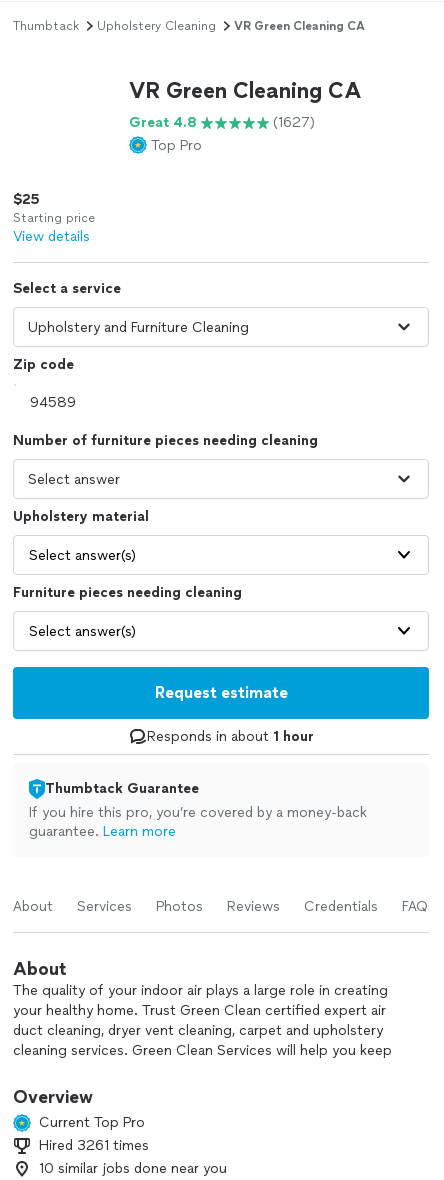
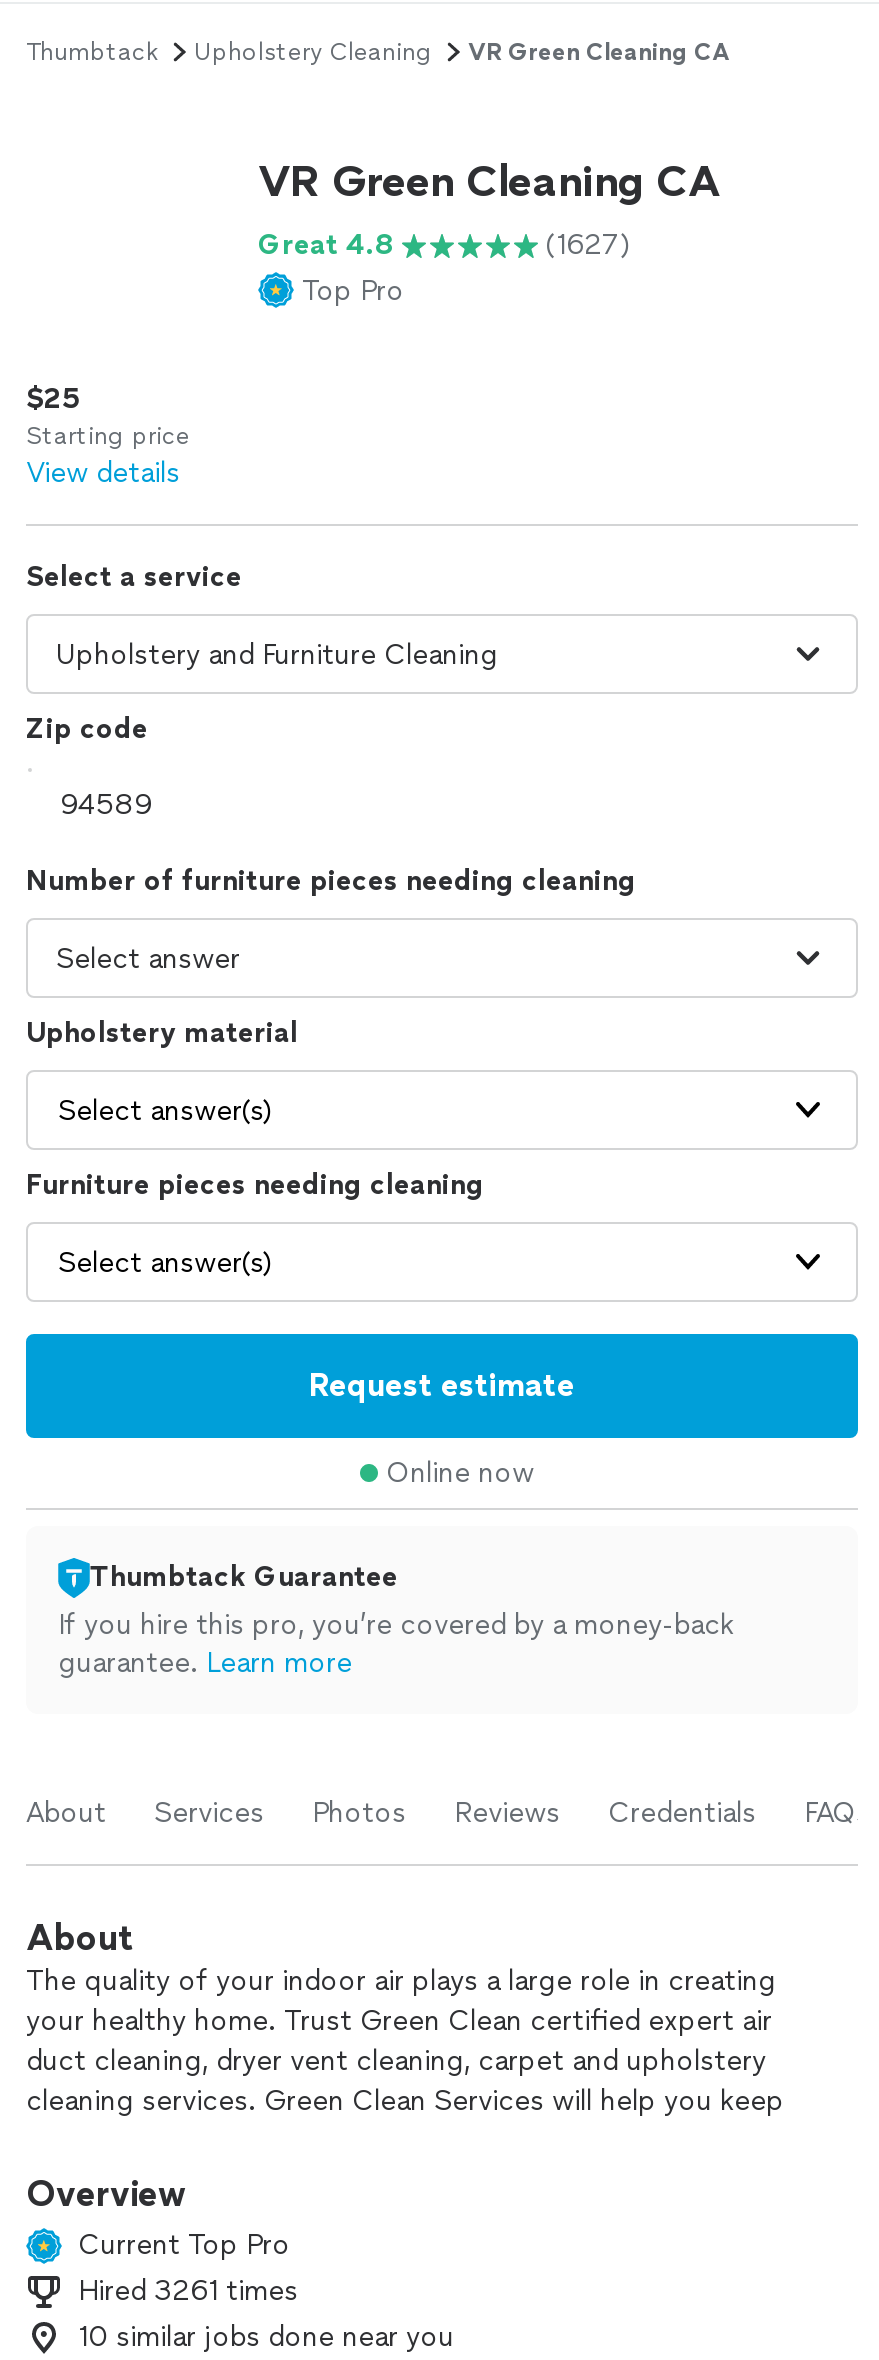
[146,728,313,745] Responds in about 1 hour -> [386,1456,534,1490] Online now

